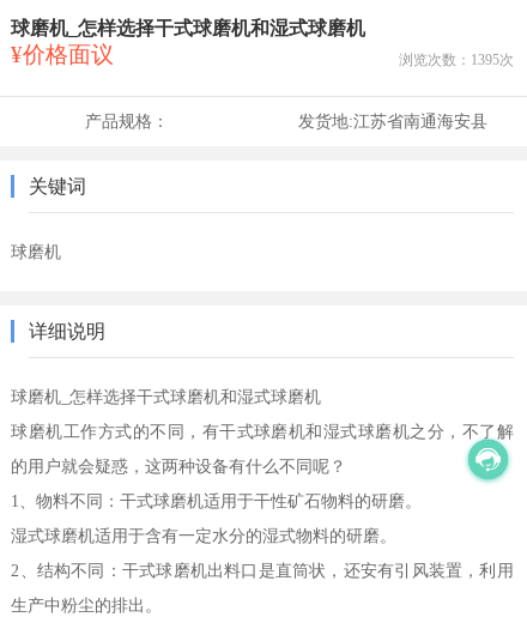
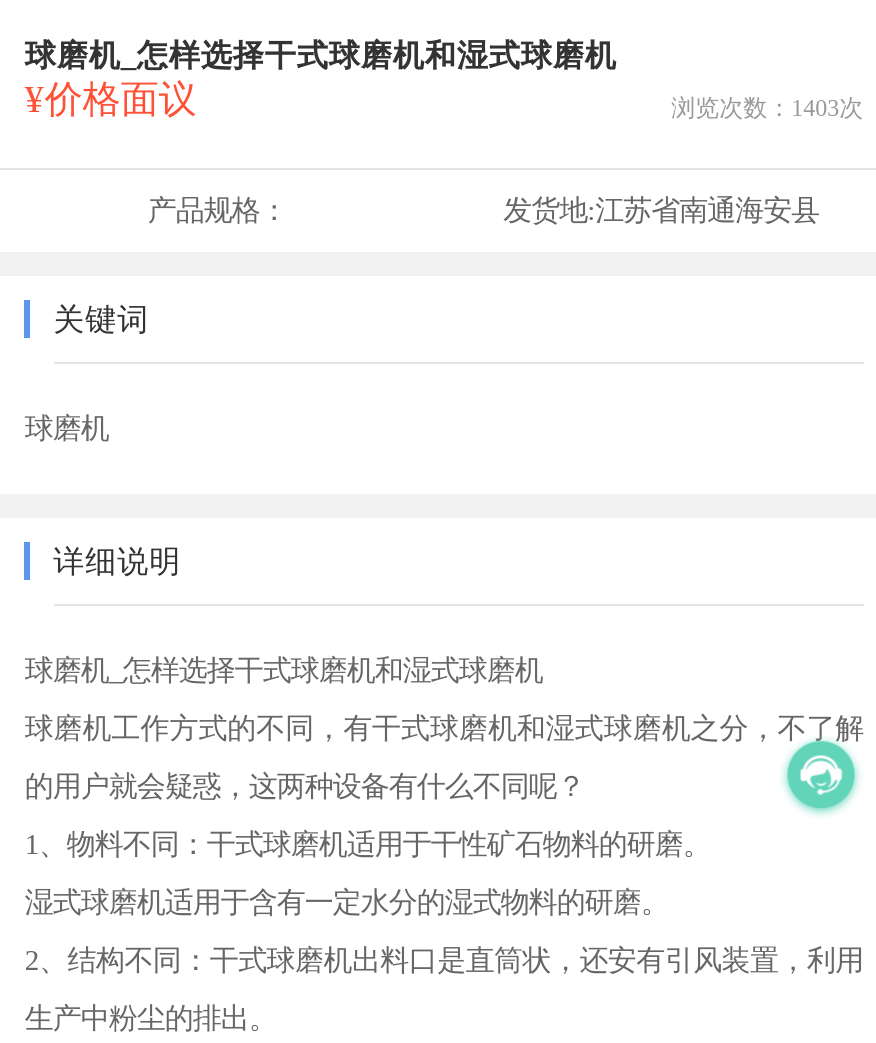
[398,51,513,68] 浏览次数：1395次 -> [671,93,863,121] 浏览次数：1403次

